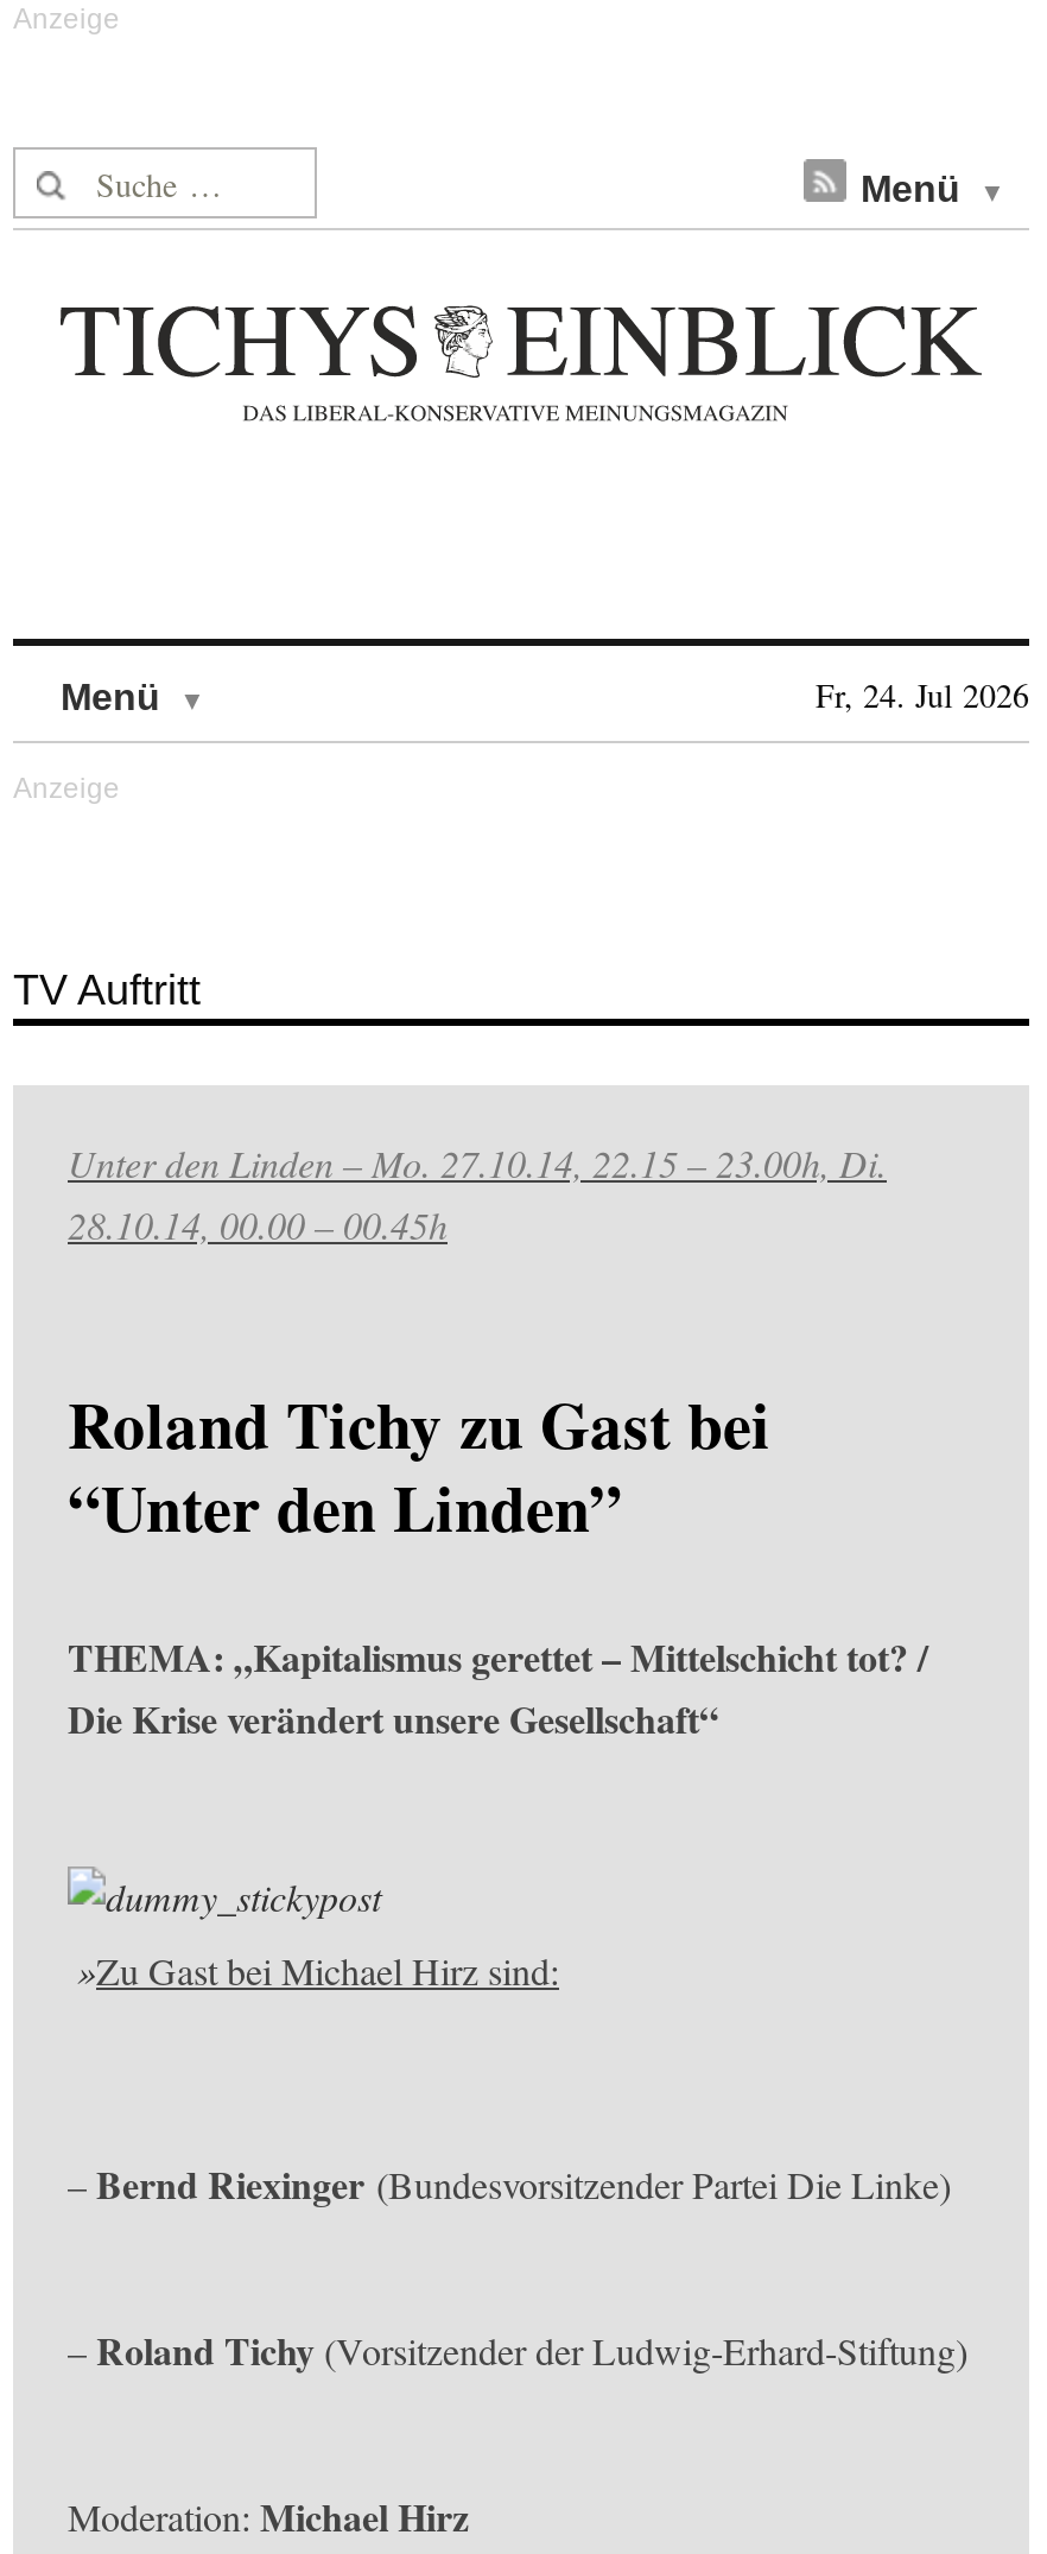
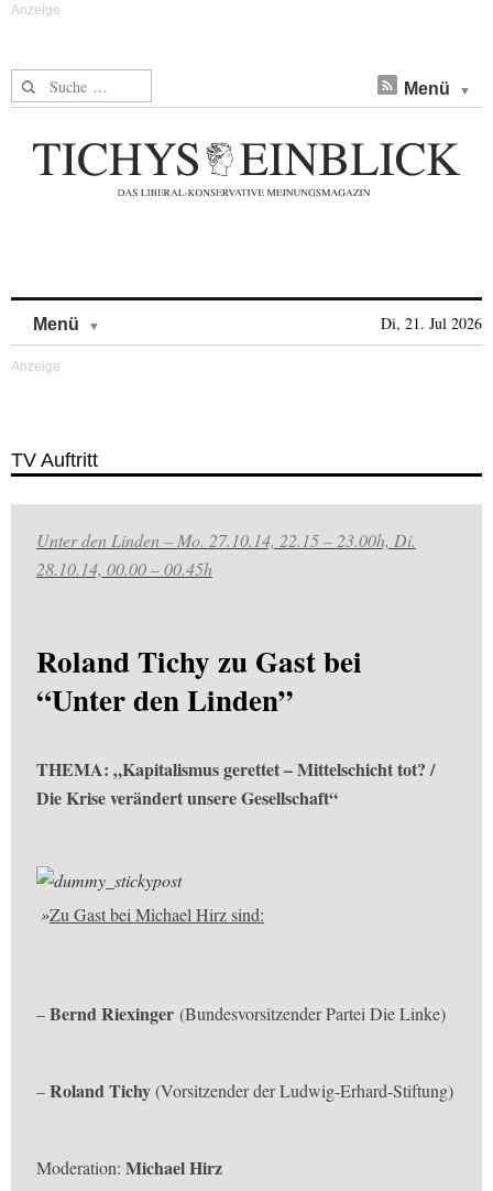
[816,672,1029,717] Fr, 24. Jul 2026 -> [381,313,482,334] Di, 21. Jul 2026

